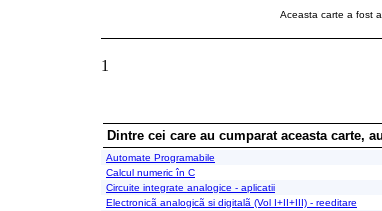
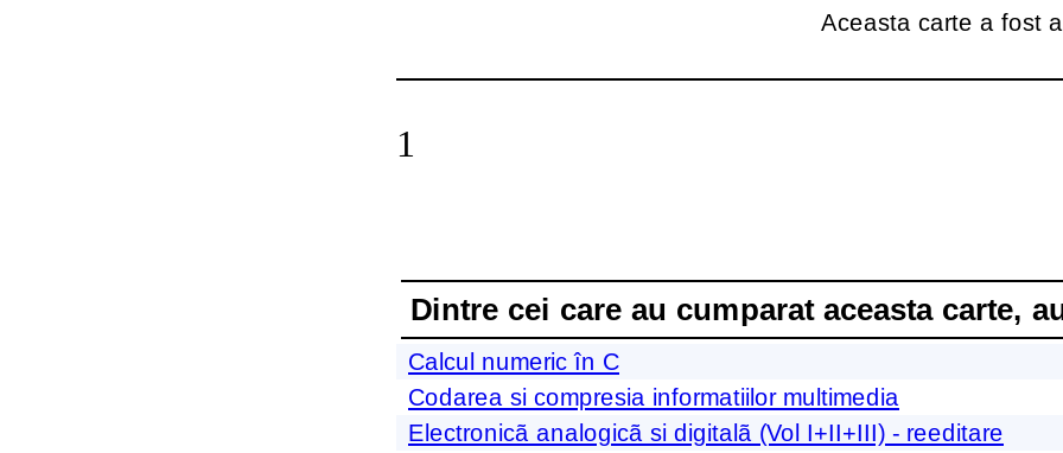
[106,152,215,163] Automate Programabile -> none
[106,182,275,193] Circuite integrate analogice - aplicatii -> [408,384,899,410] Codarea si compresia informatiilor multimedia

